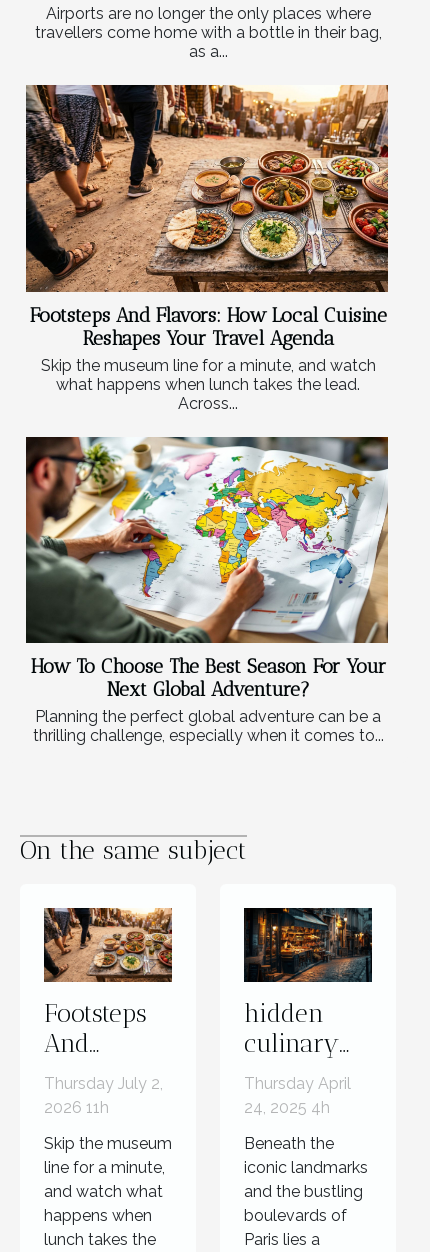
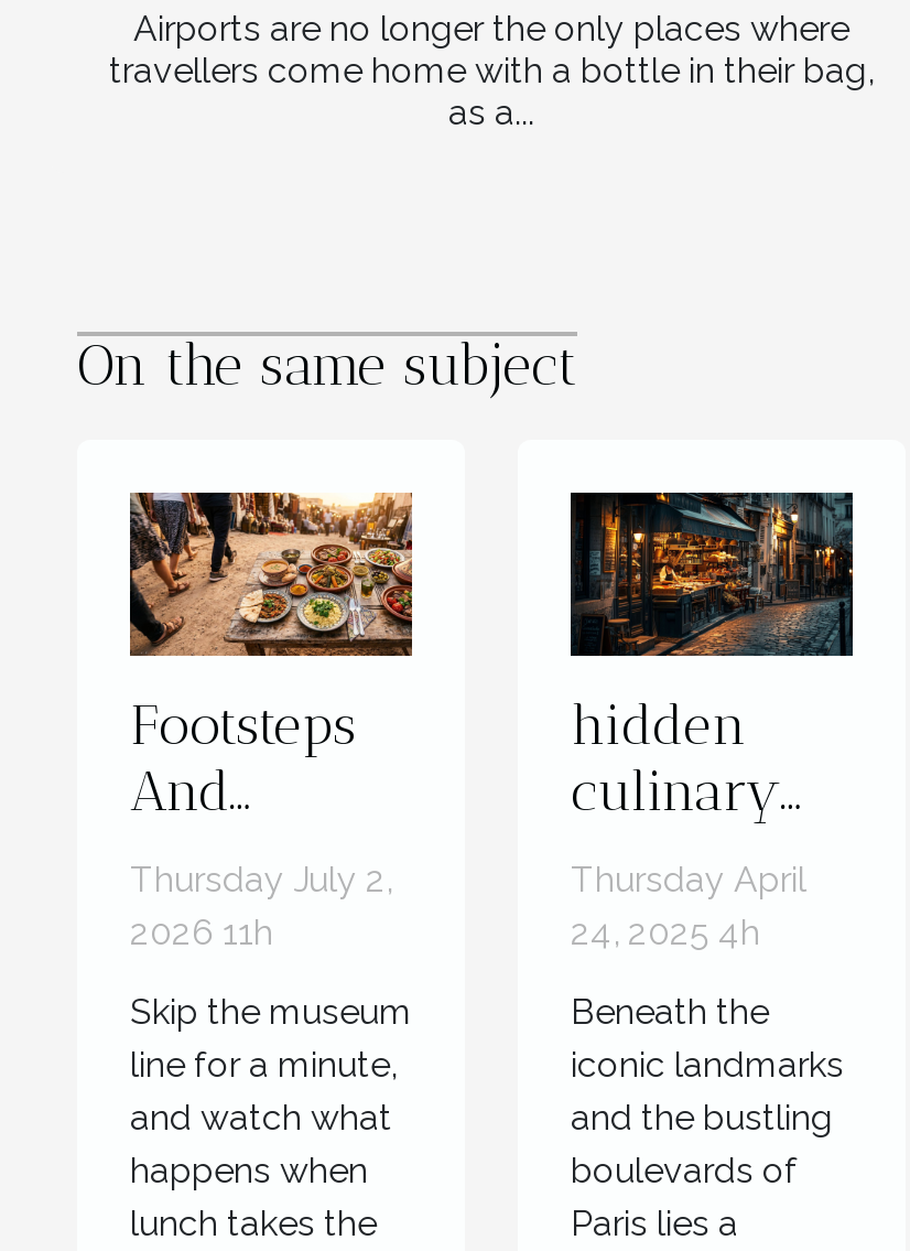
[25,84,389,413] [image] | Footsteps And Flavors: How Local Cuisine | Reshapes Your Travel Agenda | Skip the museum line for a minute, and watch | what happens when lunch takes the lead. | Across... -> none
[25,436,389,745] [image] | How To Choose The Best Season For Your | Next Global Adventure? | Planning the perfect global adventure can be a | thrilling challenge, especially when it comes to... -> none

